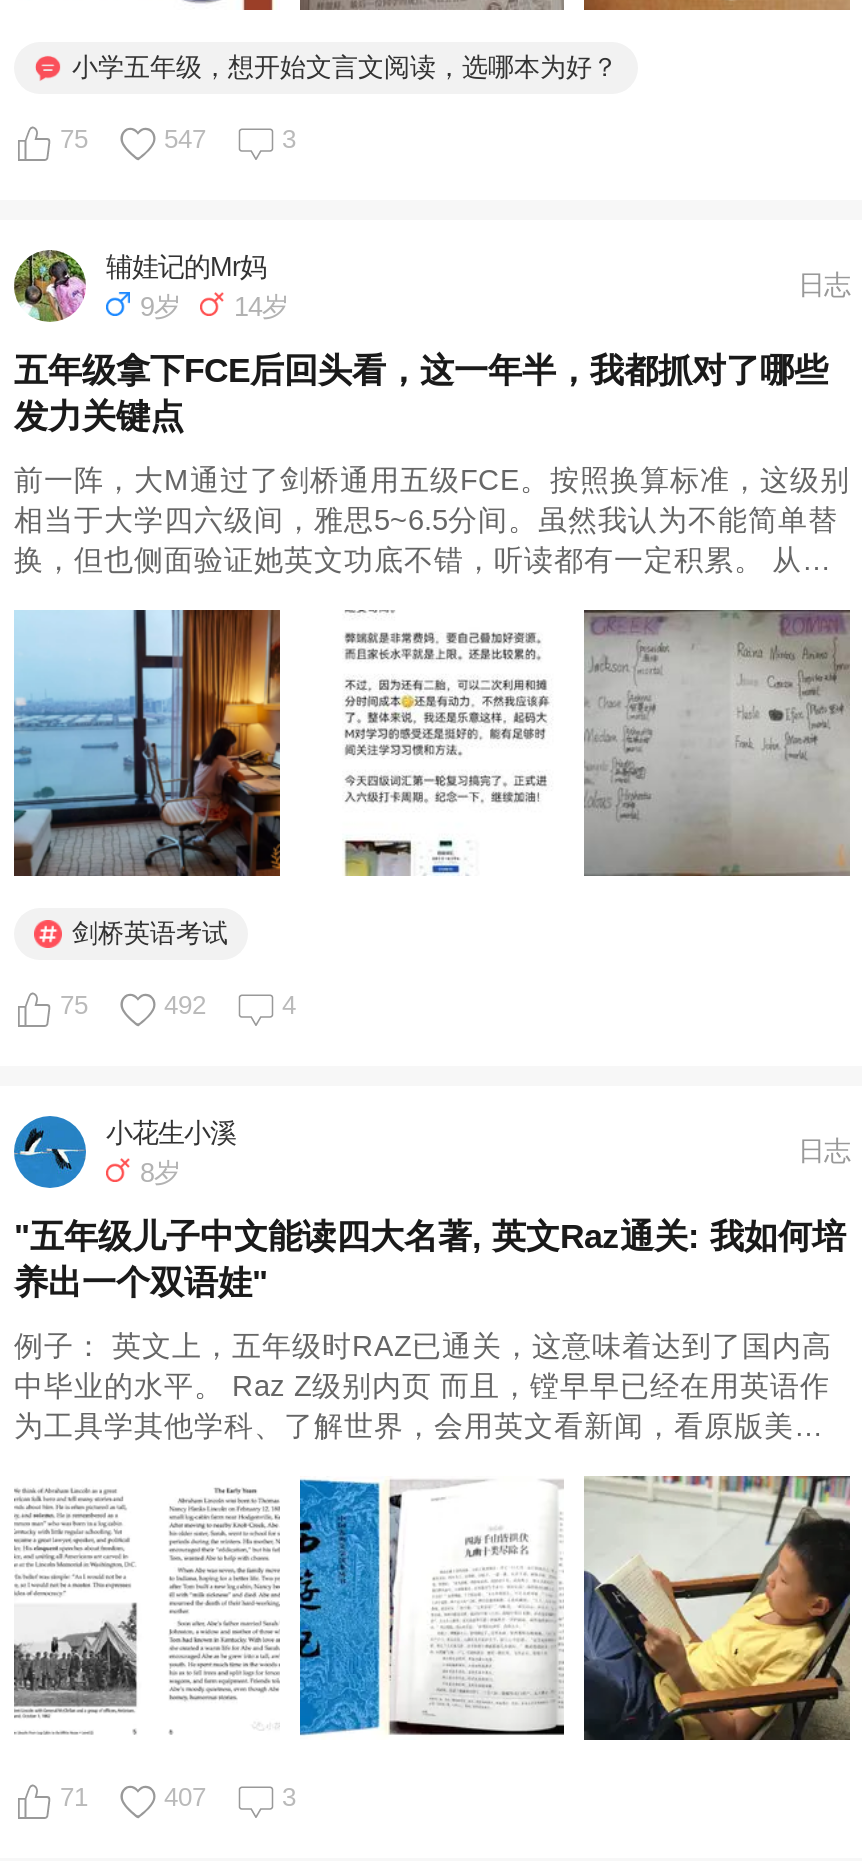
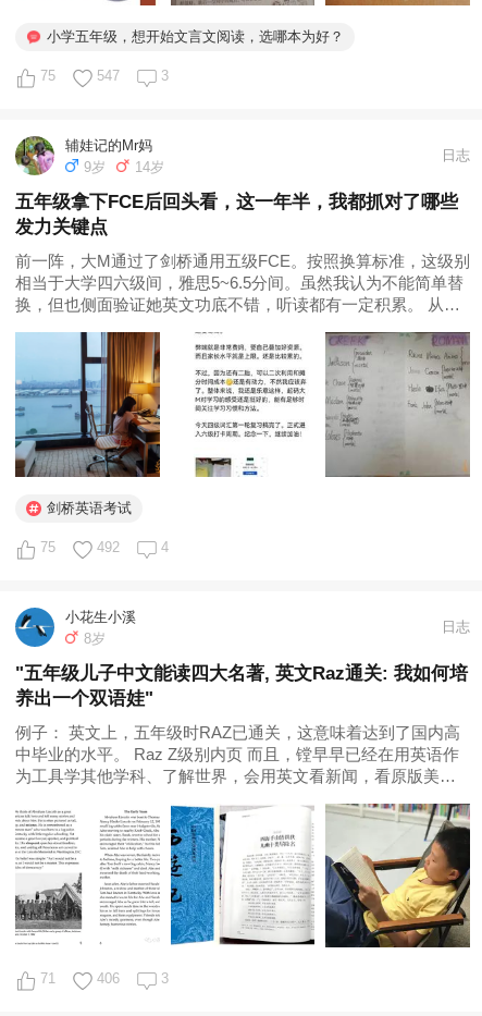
[164,1783,206,1813] 407 -> [97,971,120,987] 406

